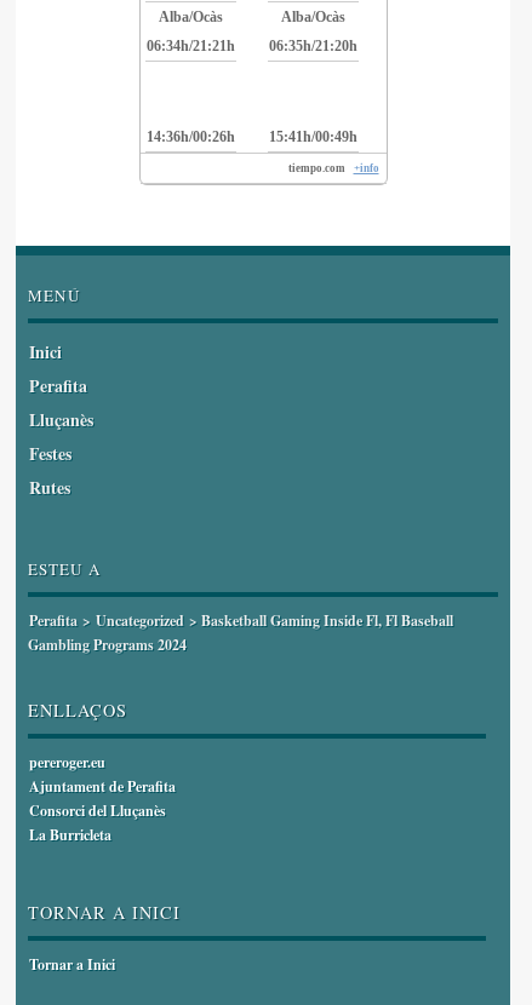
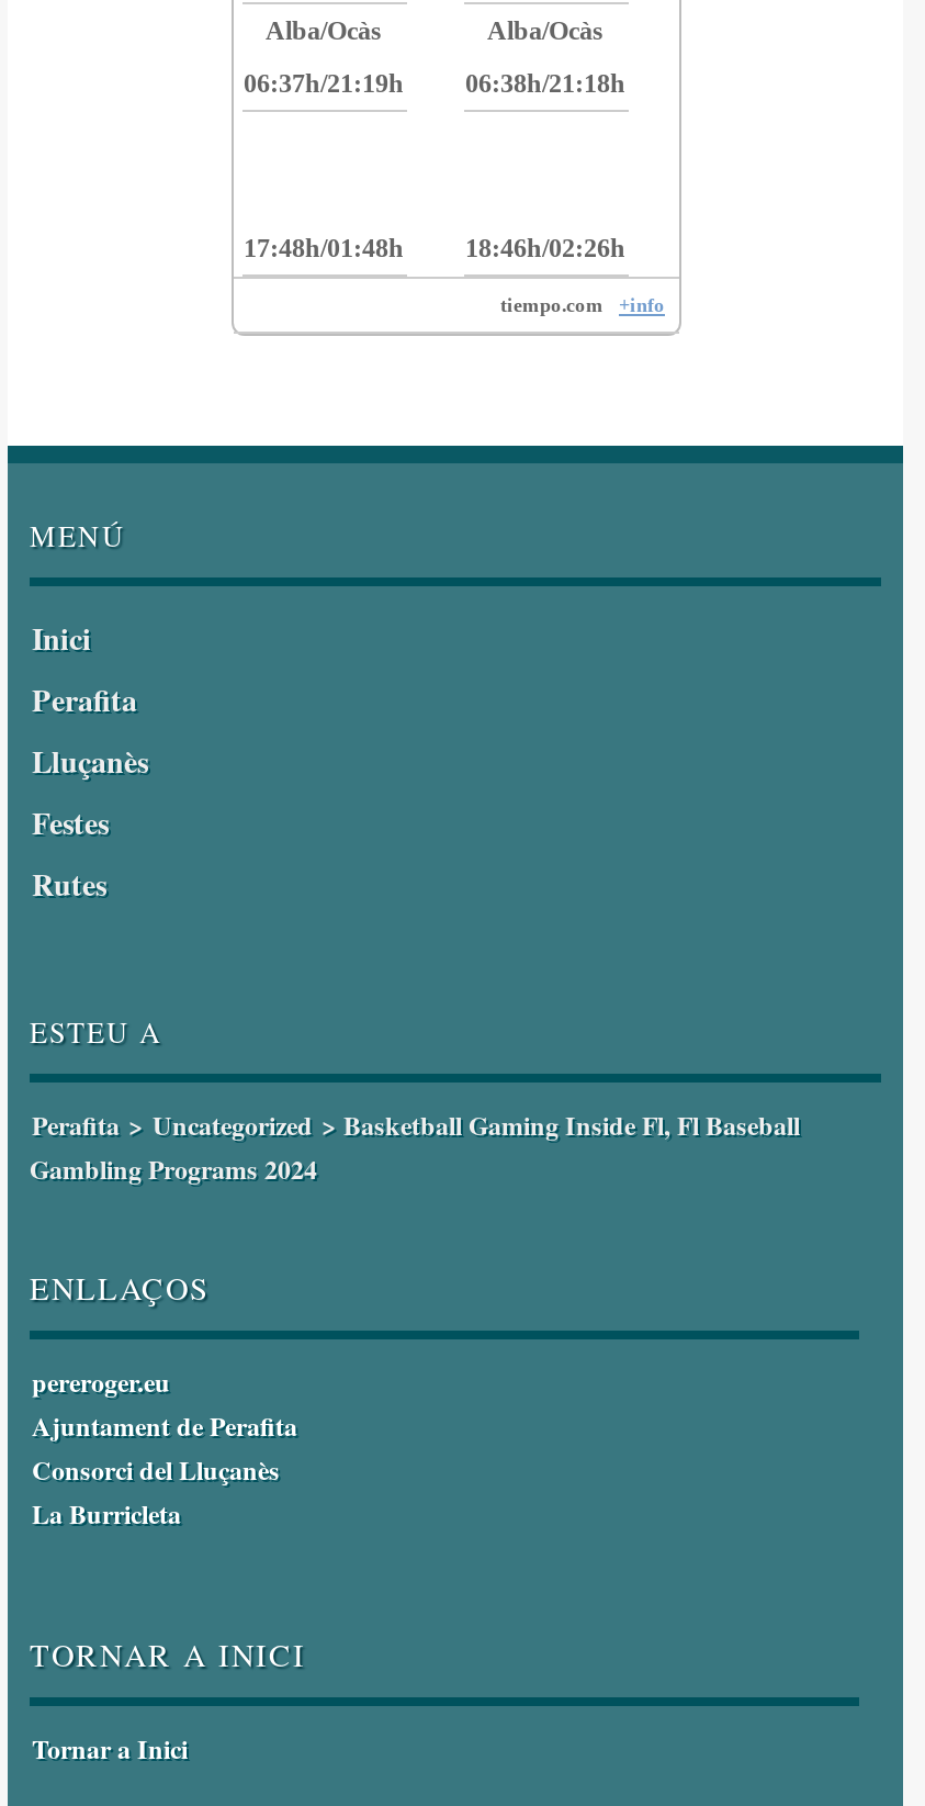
[146,37,234,54] 06:34h/21:21h -> [244,68,404,98] 06:37h/21:19h
[268,37,357,54] 06:35h/21:20h -> [465,68,625,98] 06:38h/21:18h
[146,128,234,145] 14:36h/00:26h -> [244,232,404,263] 17:48h/01:48h
[268,128,357,145] 15:41h/00:49h -> [465,232,625,263] 18:46h/02:26h

